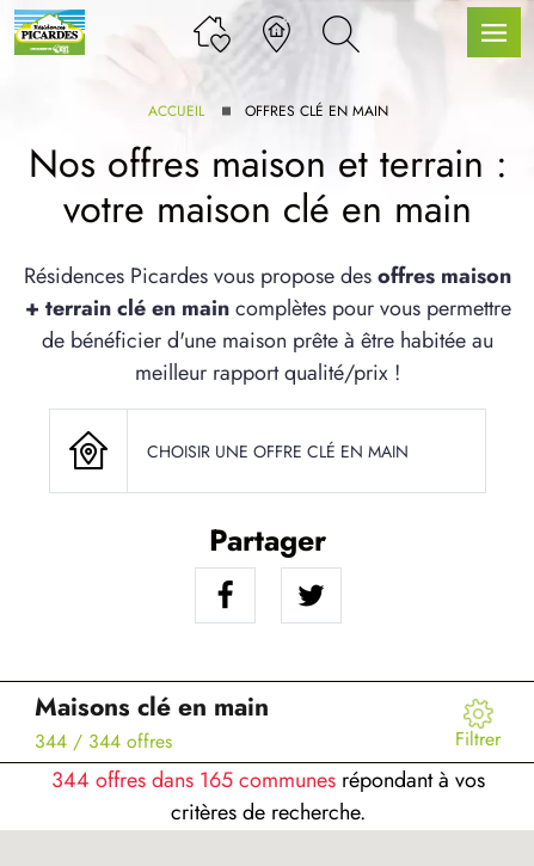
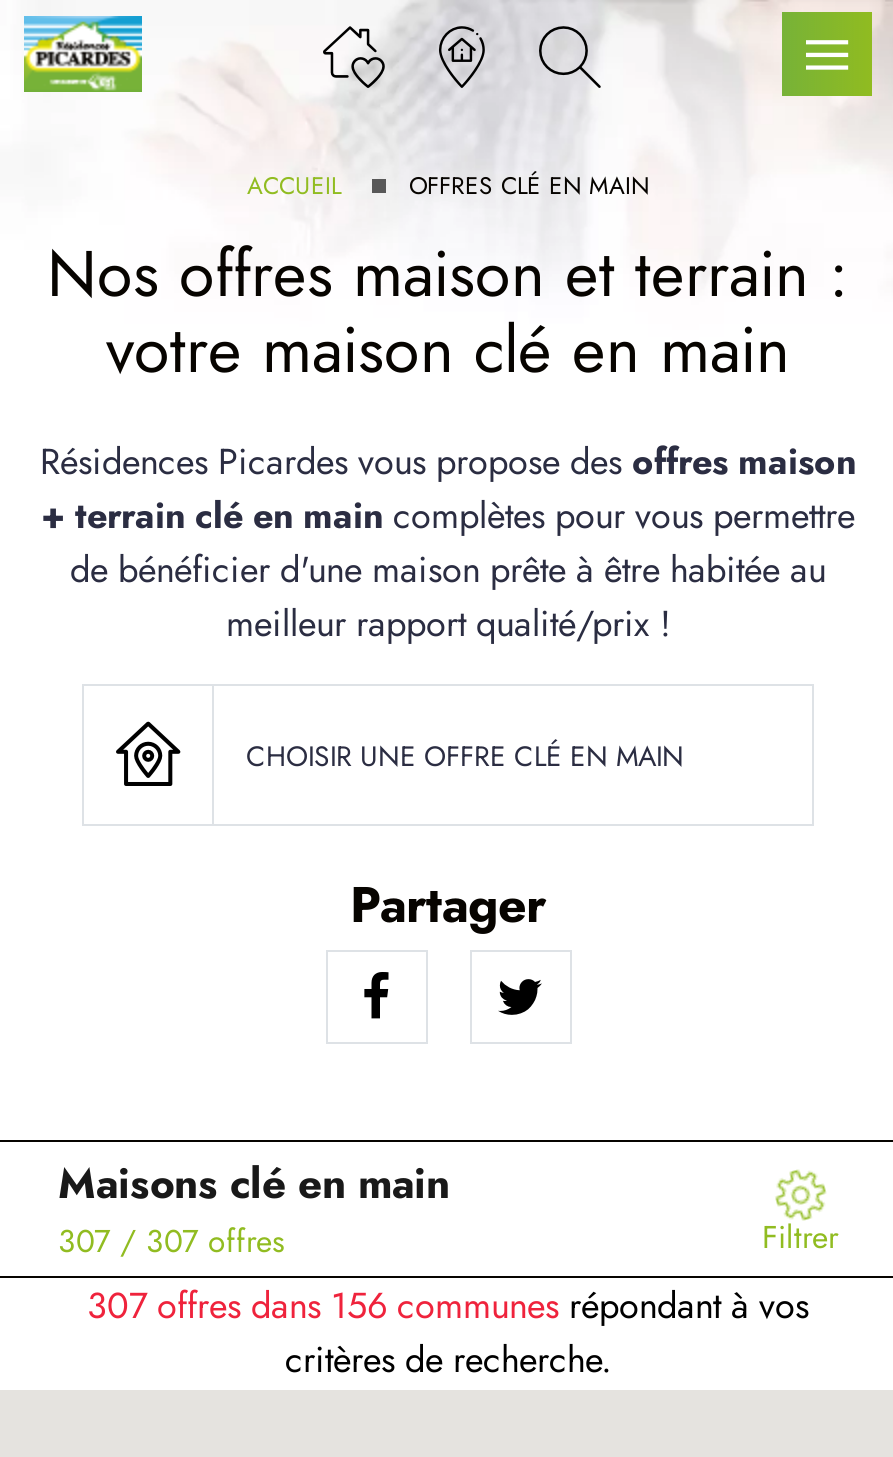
[35,727,172,754] 344 / 344 offres -> [58,1217,284,1263] 307 / 307 offres
[51,765,484,796] 344 offres dans 165 communes répondant à vos -> [87,1280,809,1332] 307 offres dans 156 communes répondant à vos

